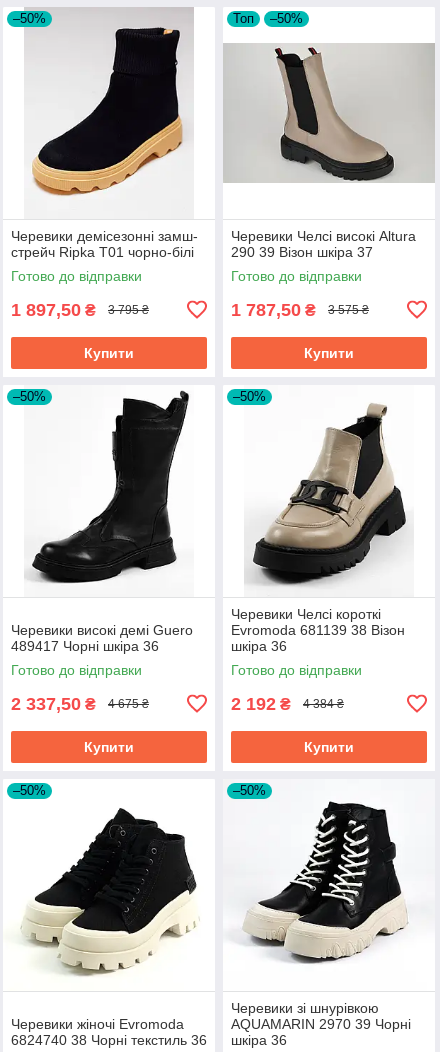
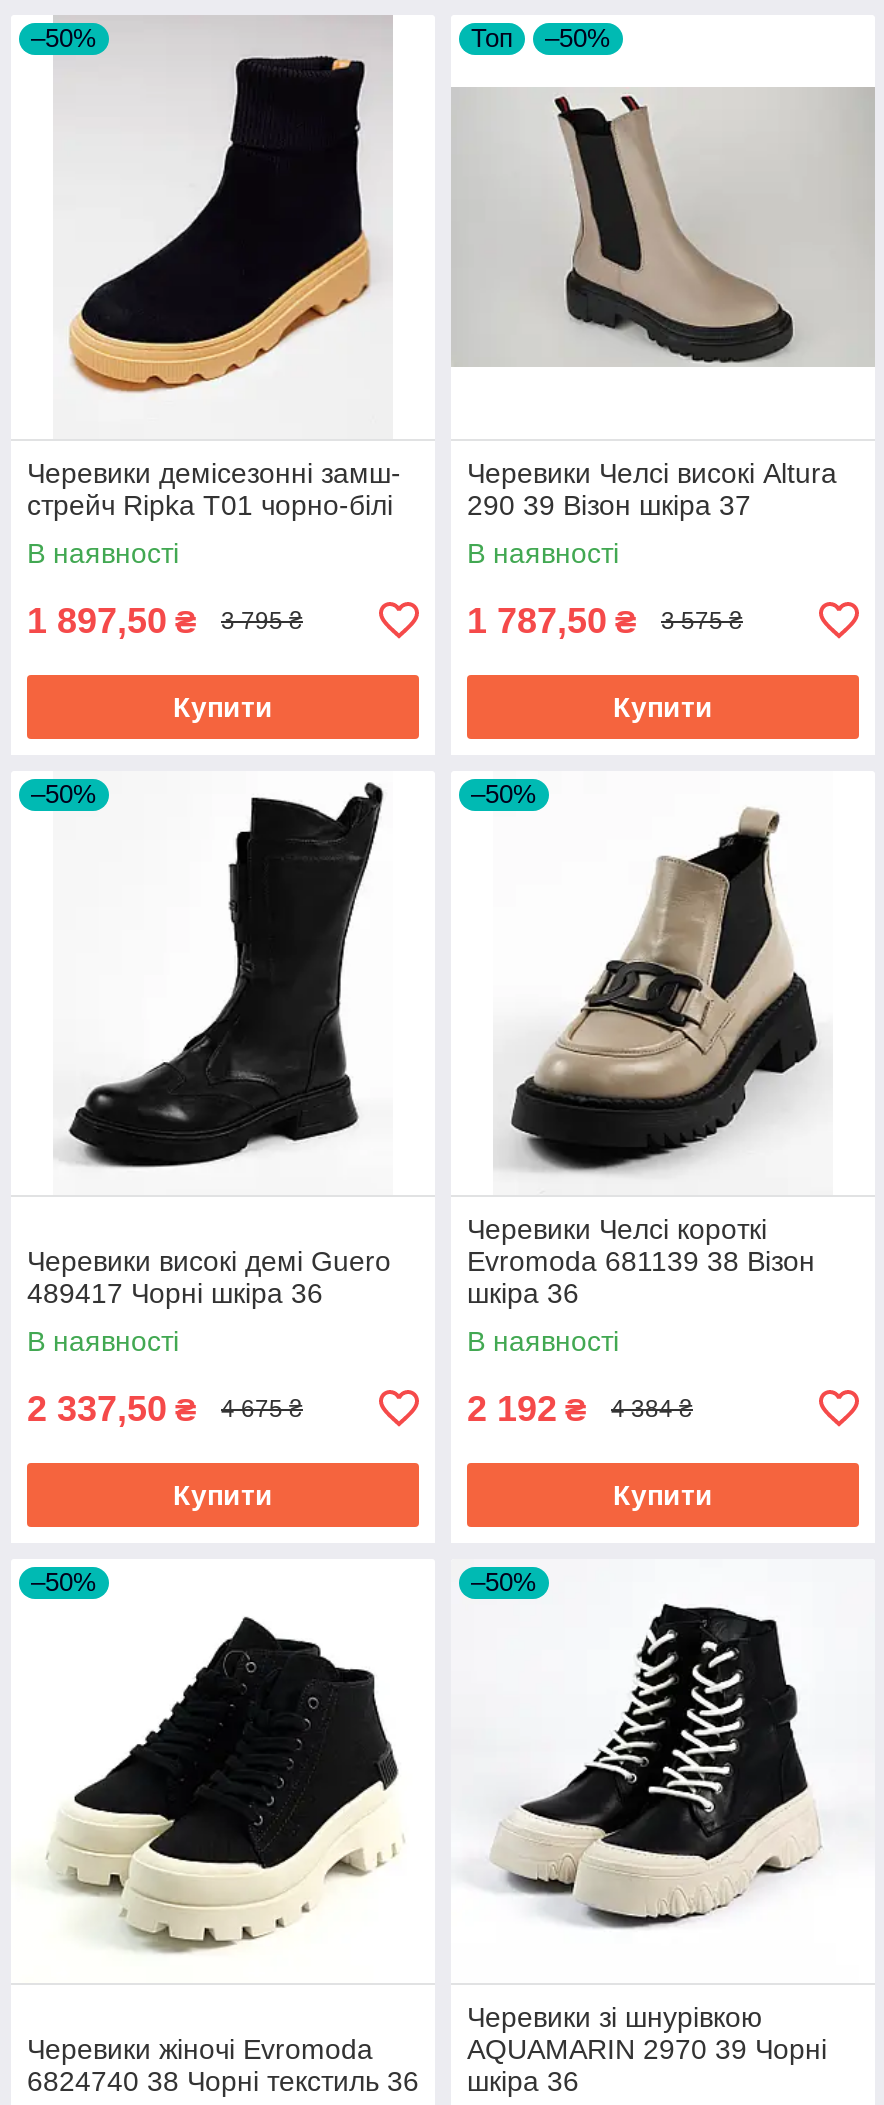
[11,268,142,284] Готово до відправки -> [27,537,179,569] В наявності
[231,268,362,284] Готово до відправки -> [467,537,619,569] В наявності
[11,662,142,678] Готово до відправки -> [27,1325,179,1357] В наявності
[231,662,362,678] Готово до відправки -> [467,1325,619,1357] В наявності

